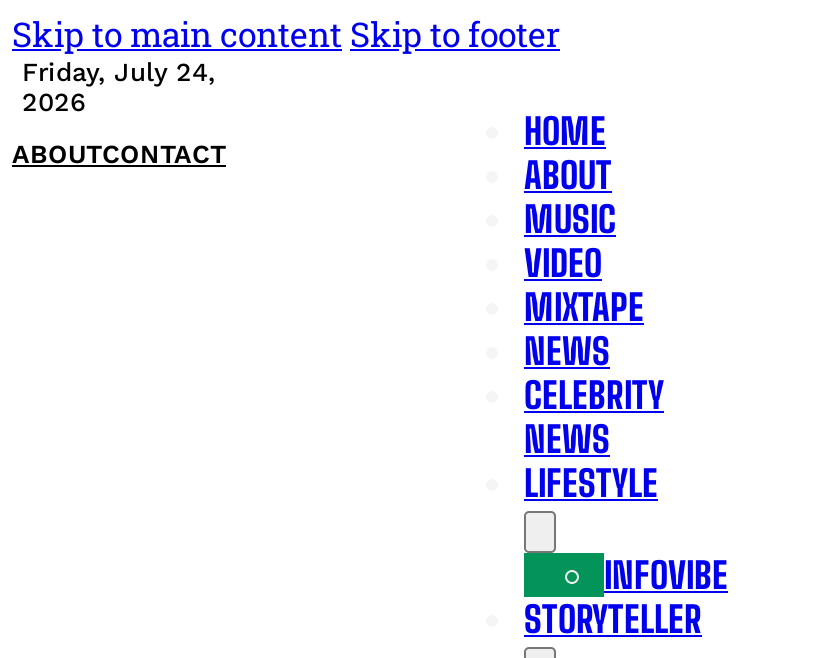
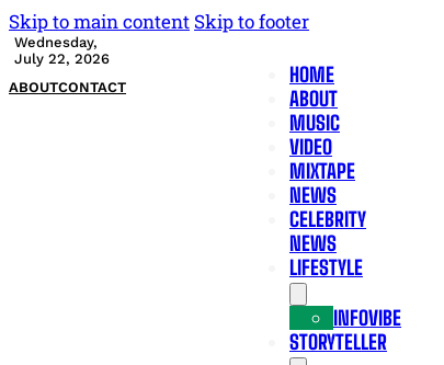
[22,57,216,117] Friday, July 24, | 2026 -> [14,34,110,67] Wednesday, | July 22, 2026

